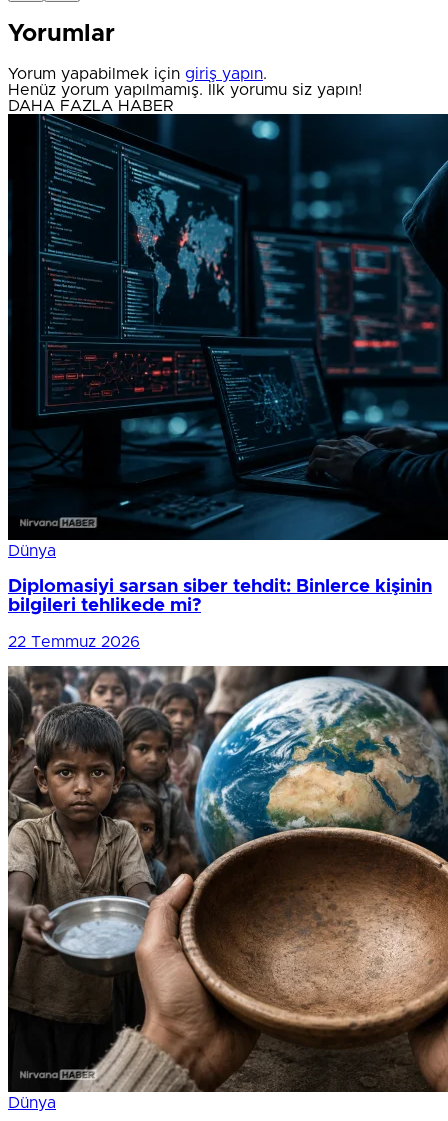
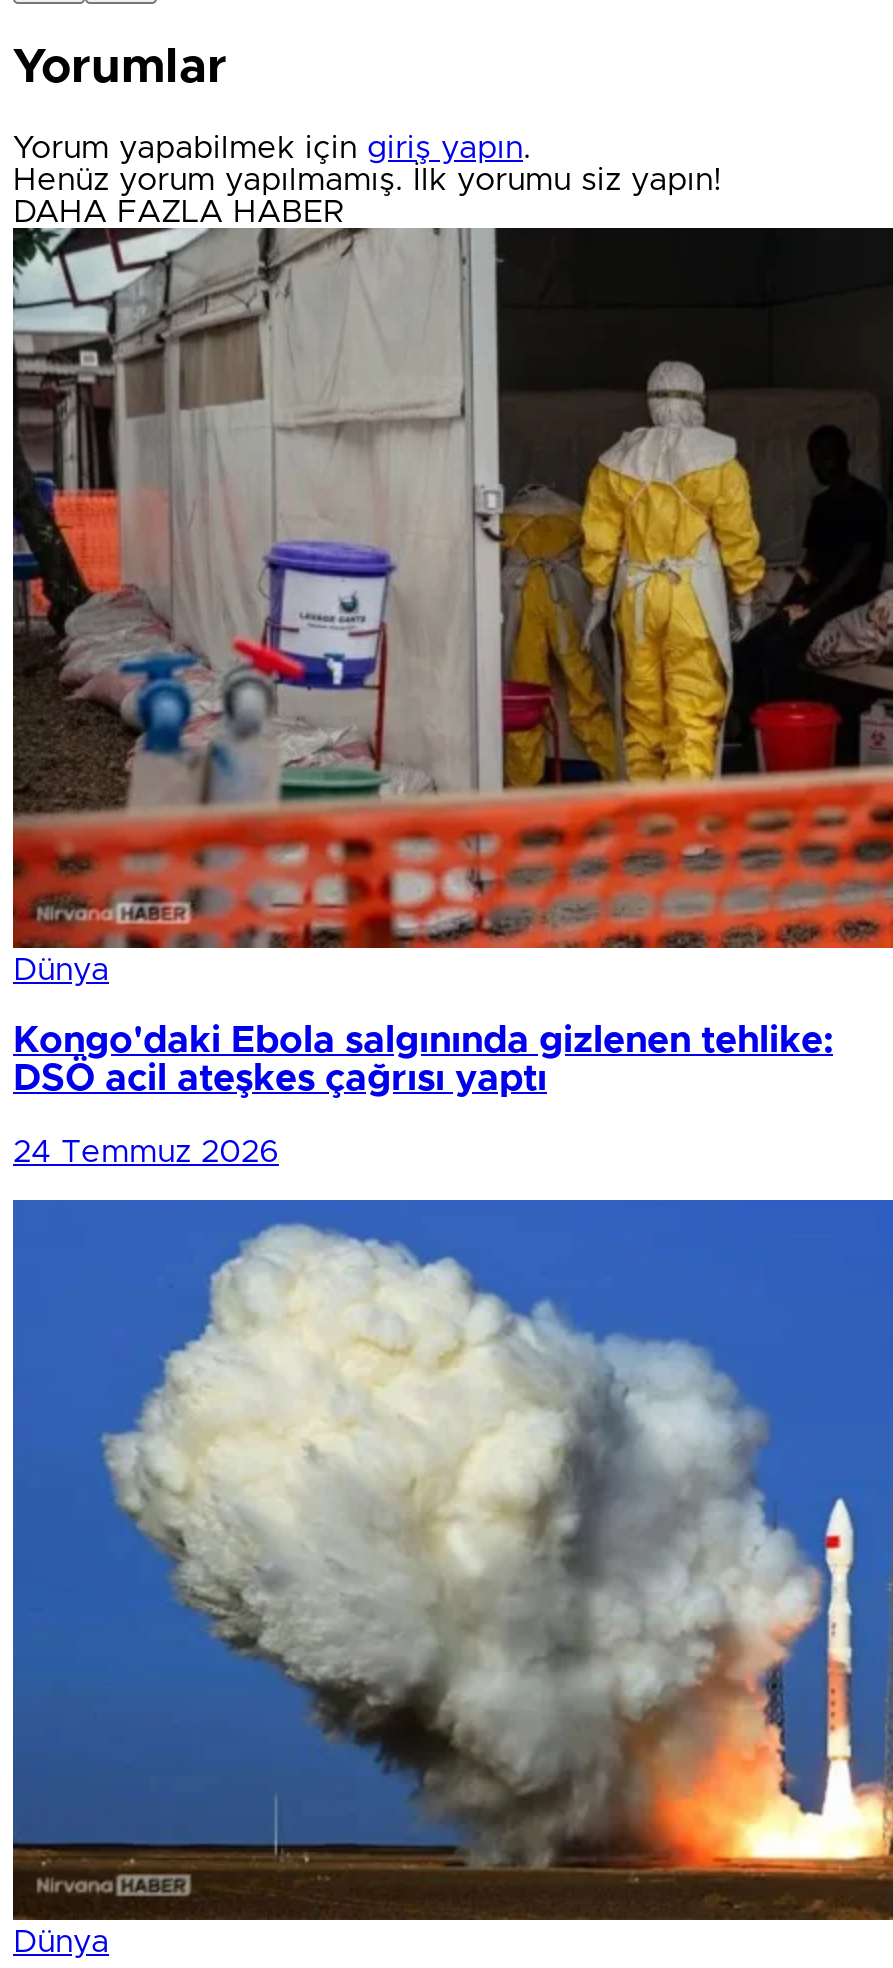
[7,114,445,615] [image] | Diplomasiyi sarsan siber tehdit: Binlerce kişinin | bilgileri tehlikede mi? -> [11,226,887,1099] [image] | Kongo'daki Ebola salgınında gizlenen tehlike: | DSÖ acil ateşkes çağrısı yaptı
[8,634,140,650] 22 Temmuz 2026 -> [13,1136,279,1168] 24 Temmuz 2026
[7,665,445,1092] [image] -> [11,1198,887,1920] [image]

